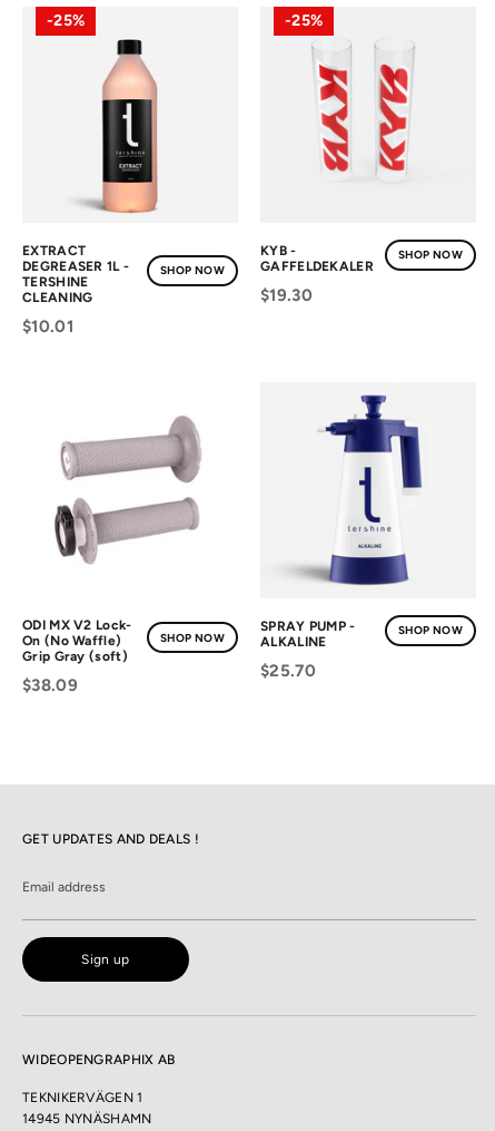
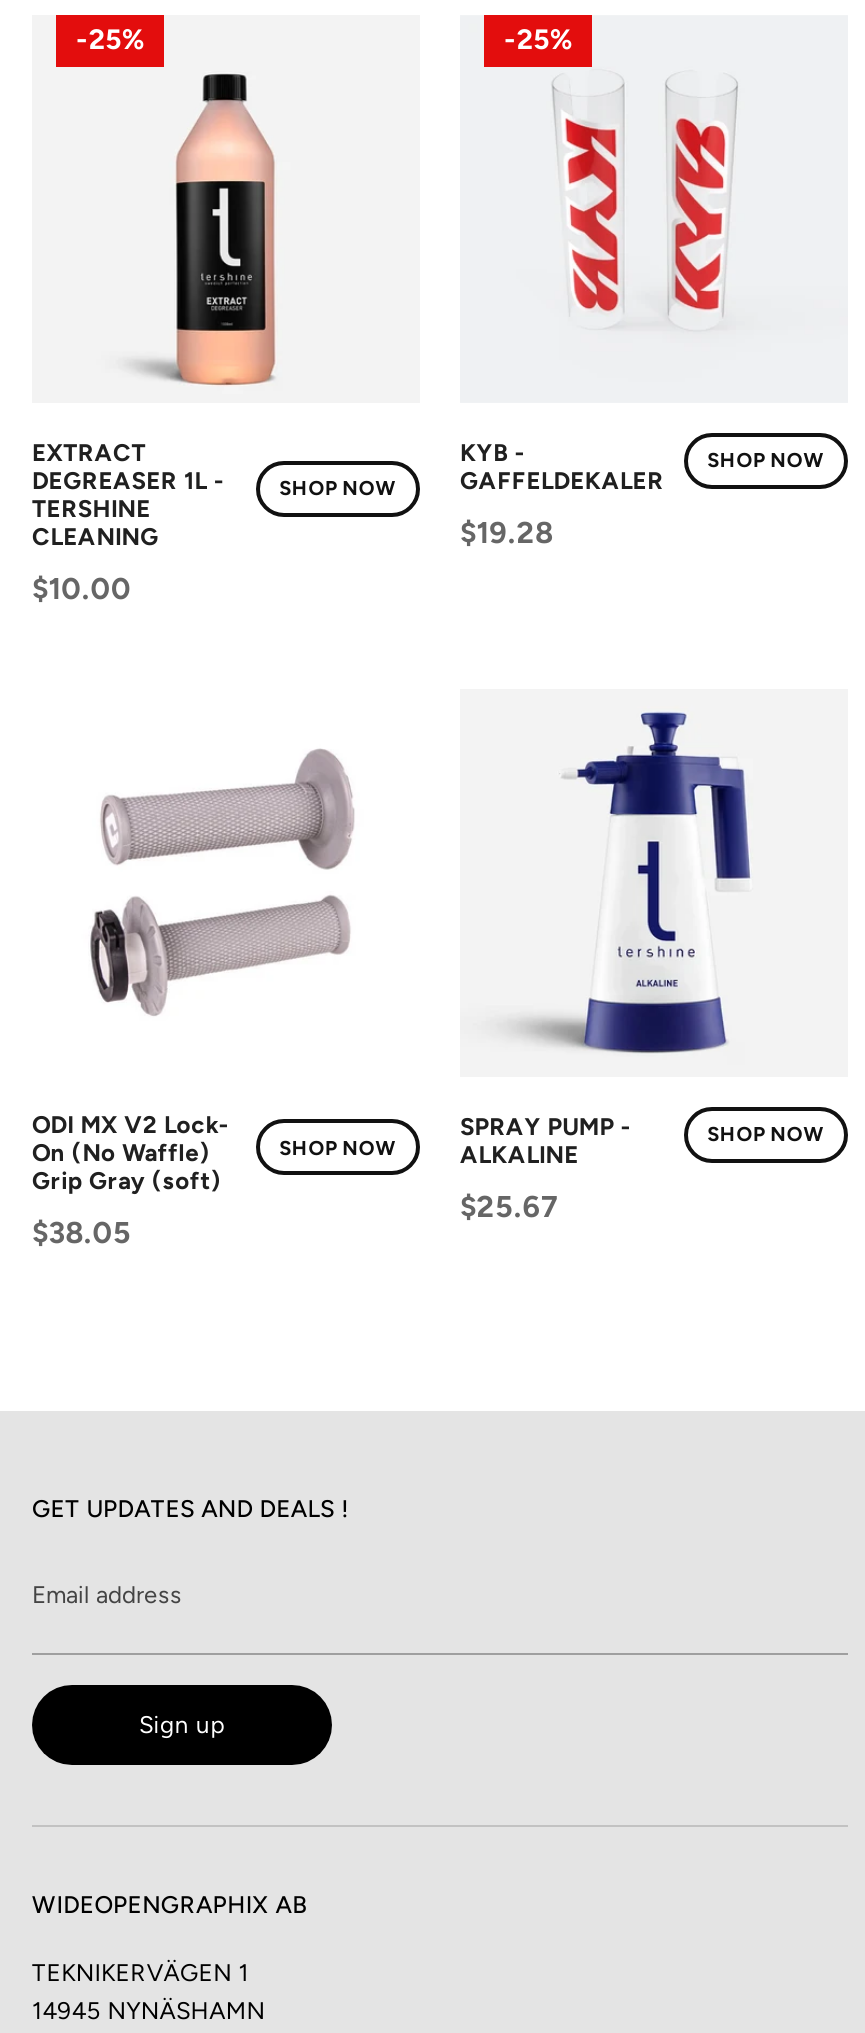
[260,285,312,305] $19.30 -> [460,514,554,550] $19.28
[22,316,73,336] $10.01 -> [32,570,132,606] $10.00
[260,660,316,680] $25.70 -> [460,1188,558,1224] $25.67
[22,675,78,696] $38.09 -> [32,1215,132,1251] $38.05

